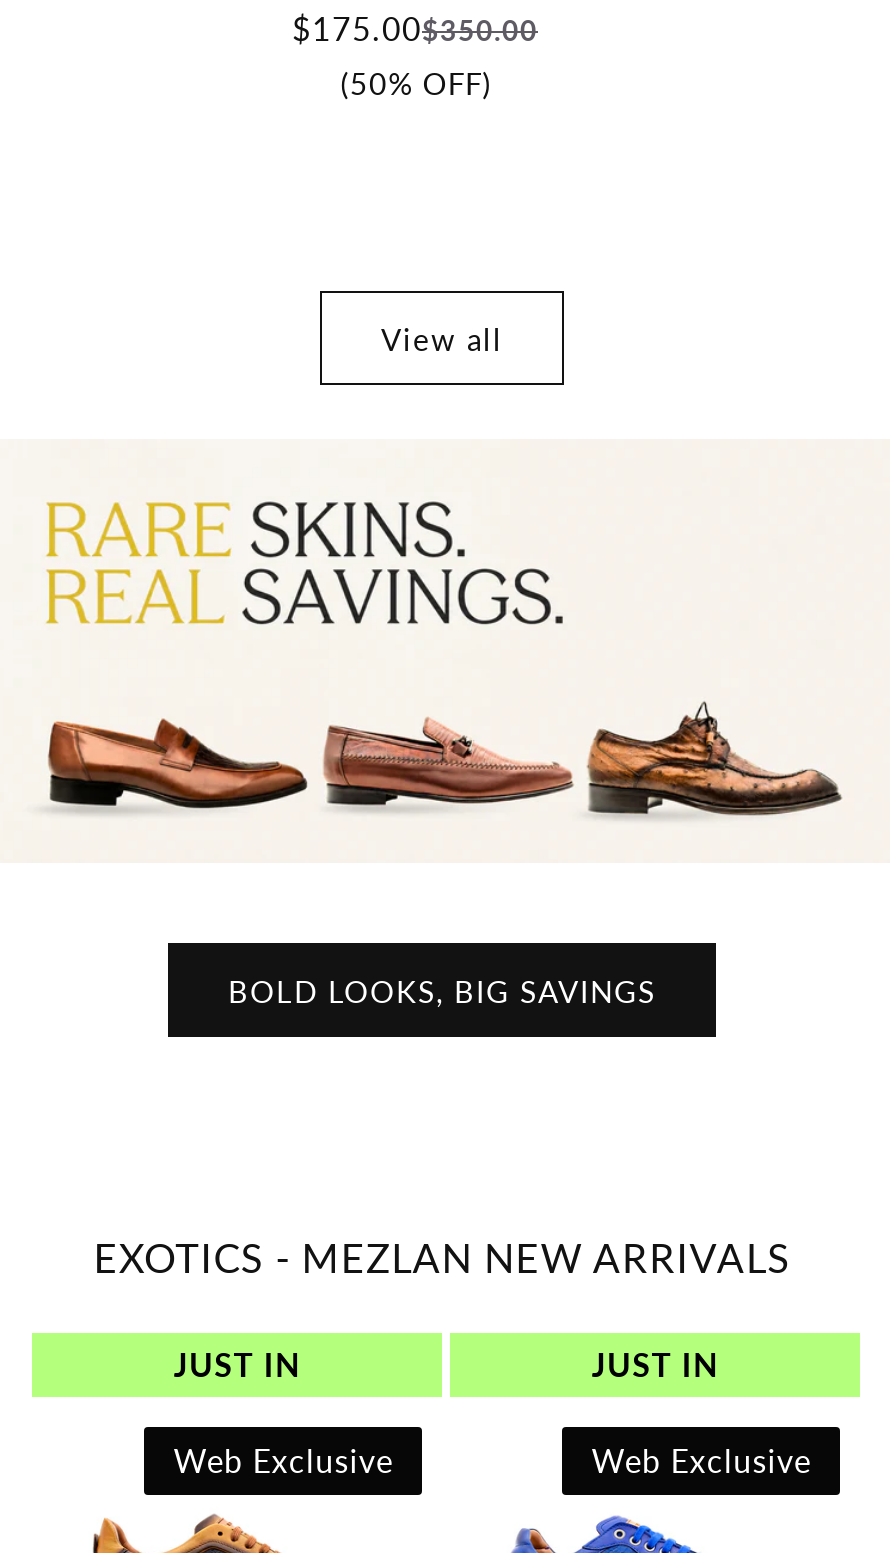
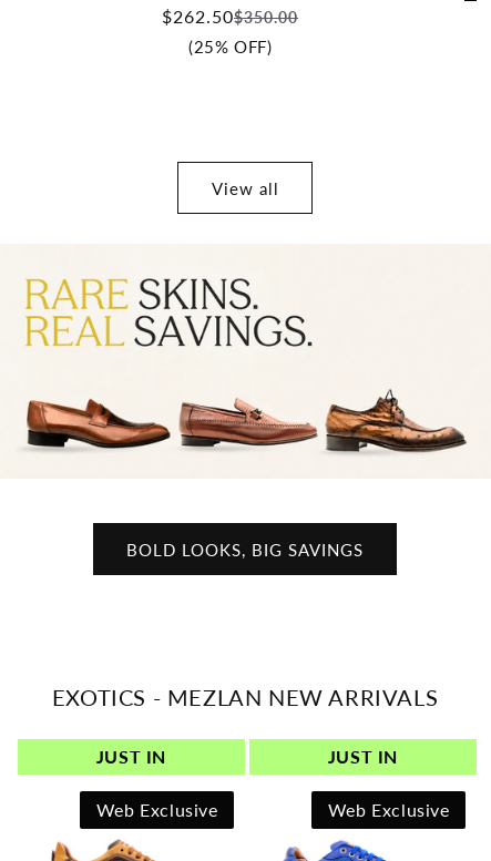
[292,10,422,48] $175.00 -> [162,6,234,27] $262.50
[341,66,491,102] (50% OFF) -> [189,37,272,57] (25% OFF)

